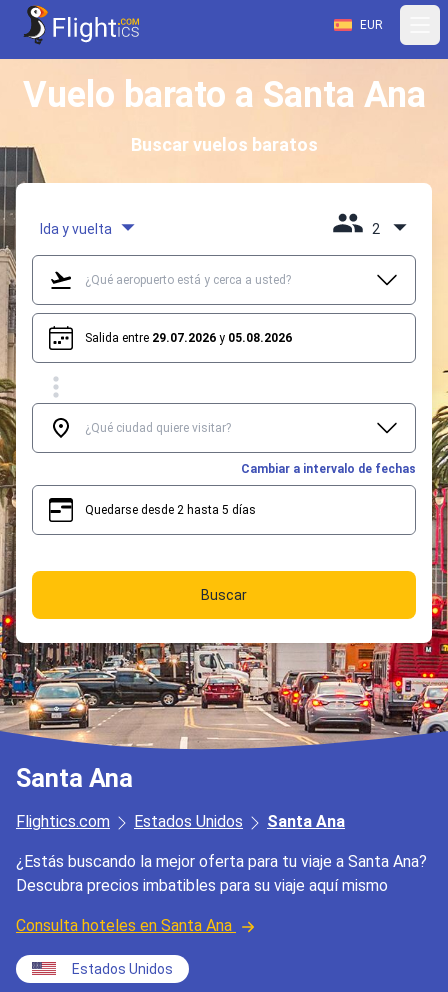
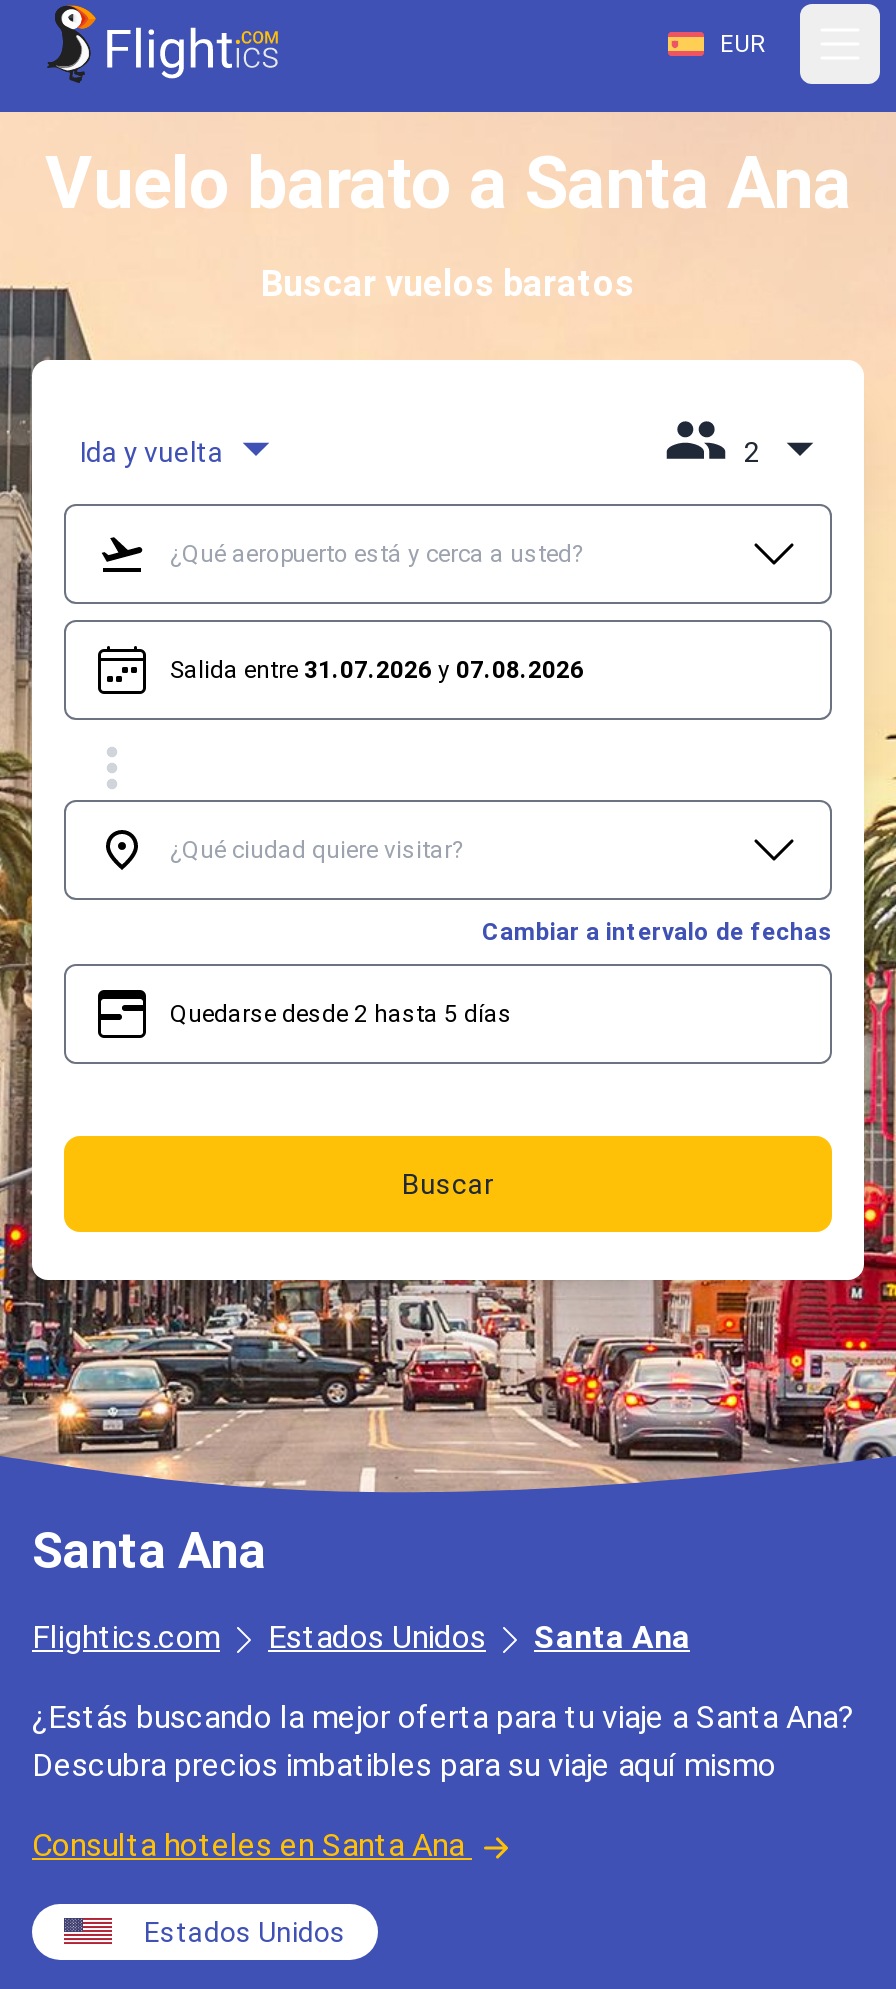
[85,331,292,345] Salida entre 29.07.2026 y 05.08.2026 -> [170,656,584,684] Salida entre 31.07.2026 y 07.08.2026

